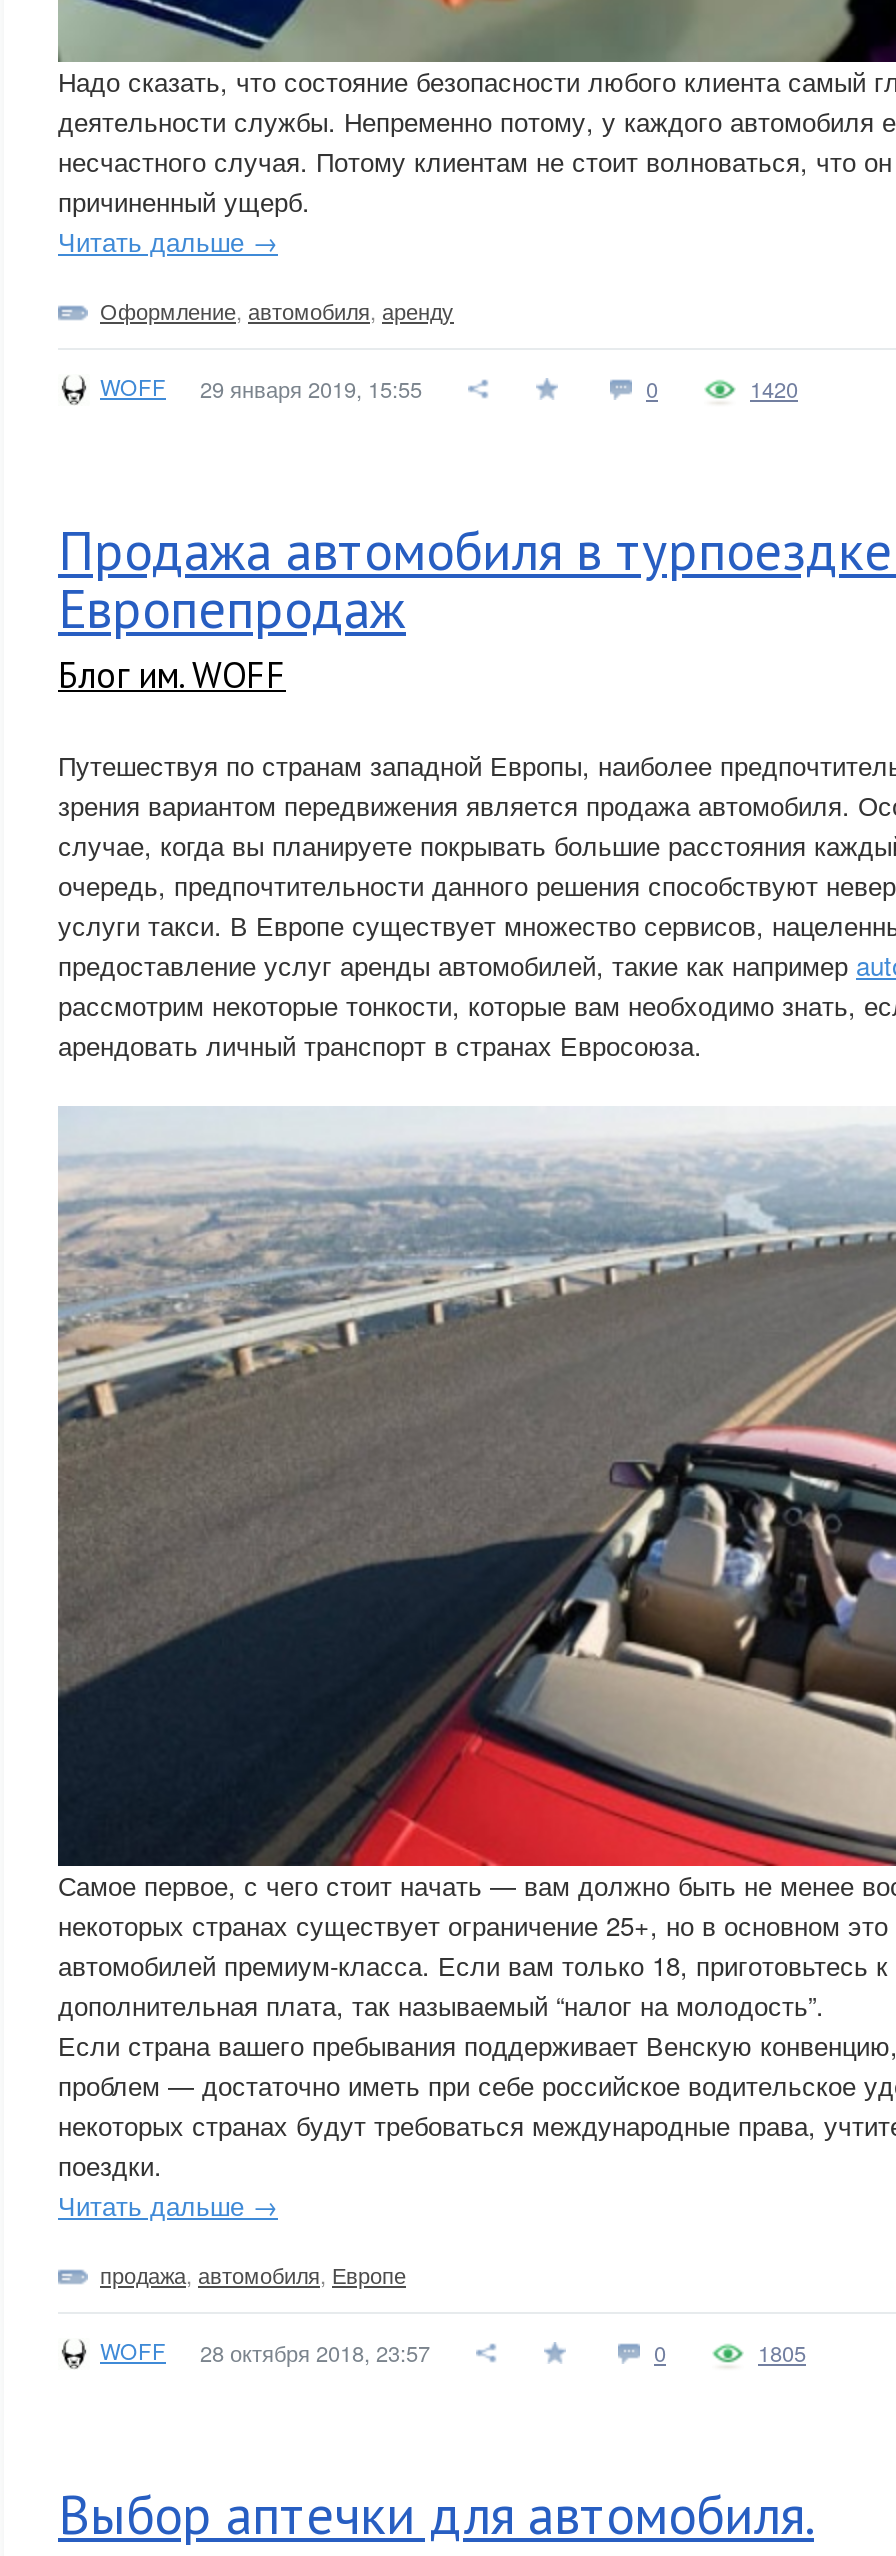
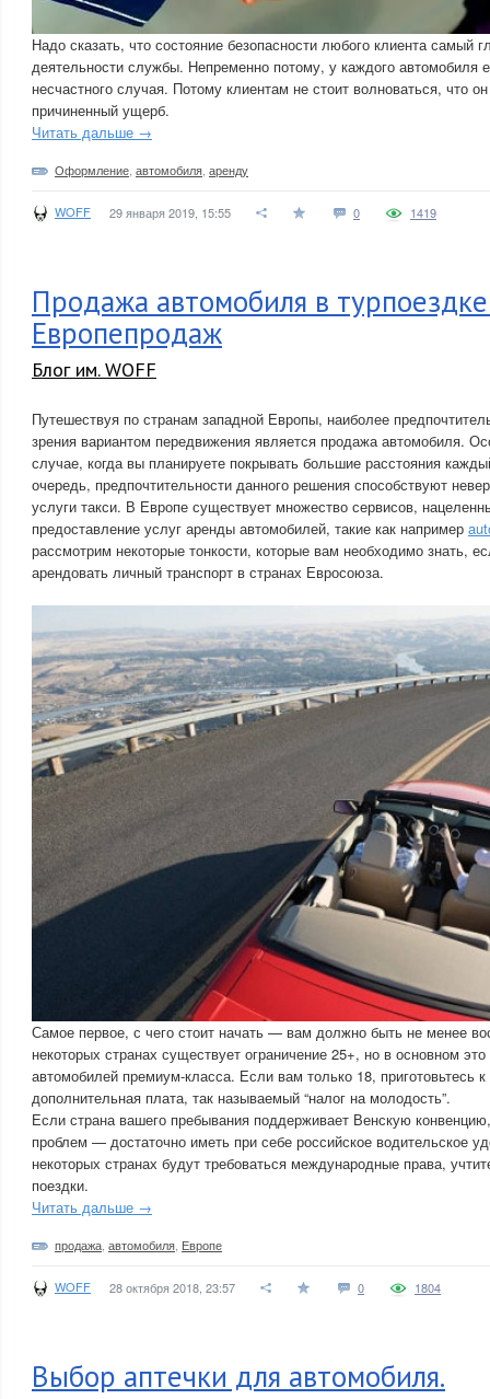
[750,372,798,404] 1420 -> [410,204,436,221] 1419
[758,2336,806,2368] 1805 -> [415,1279,441,1296] 1804

